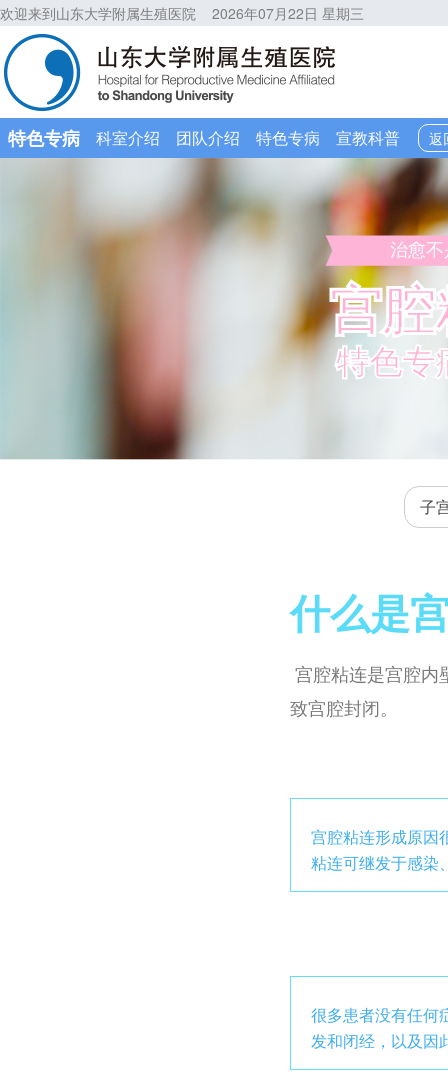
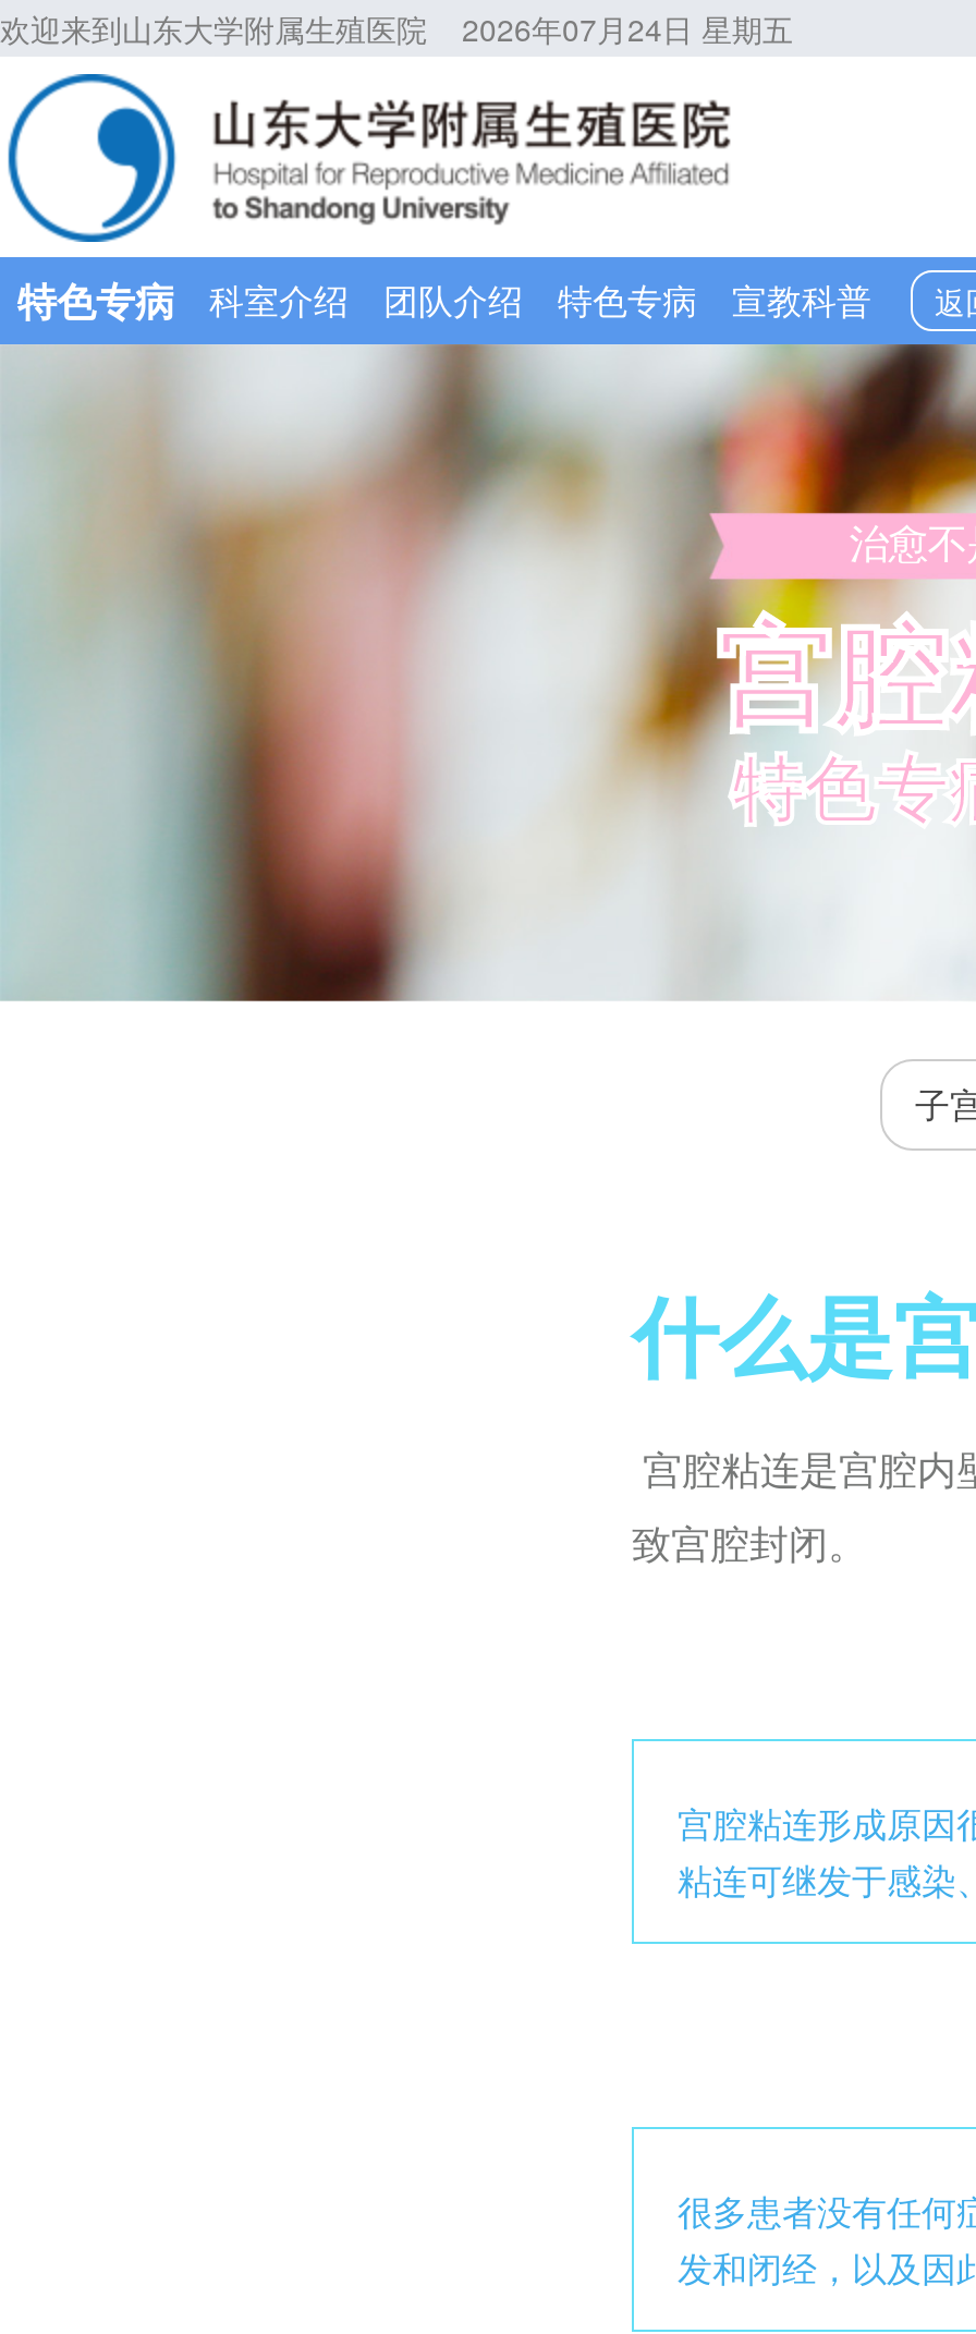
[212,3,364,23] 2026年07月22日 星期三 -> [462,7,793,50] 2026年07月24日 星期五

